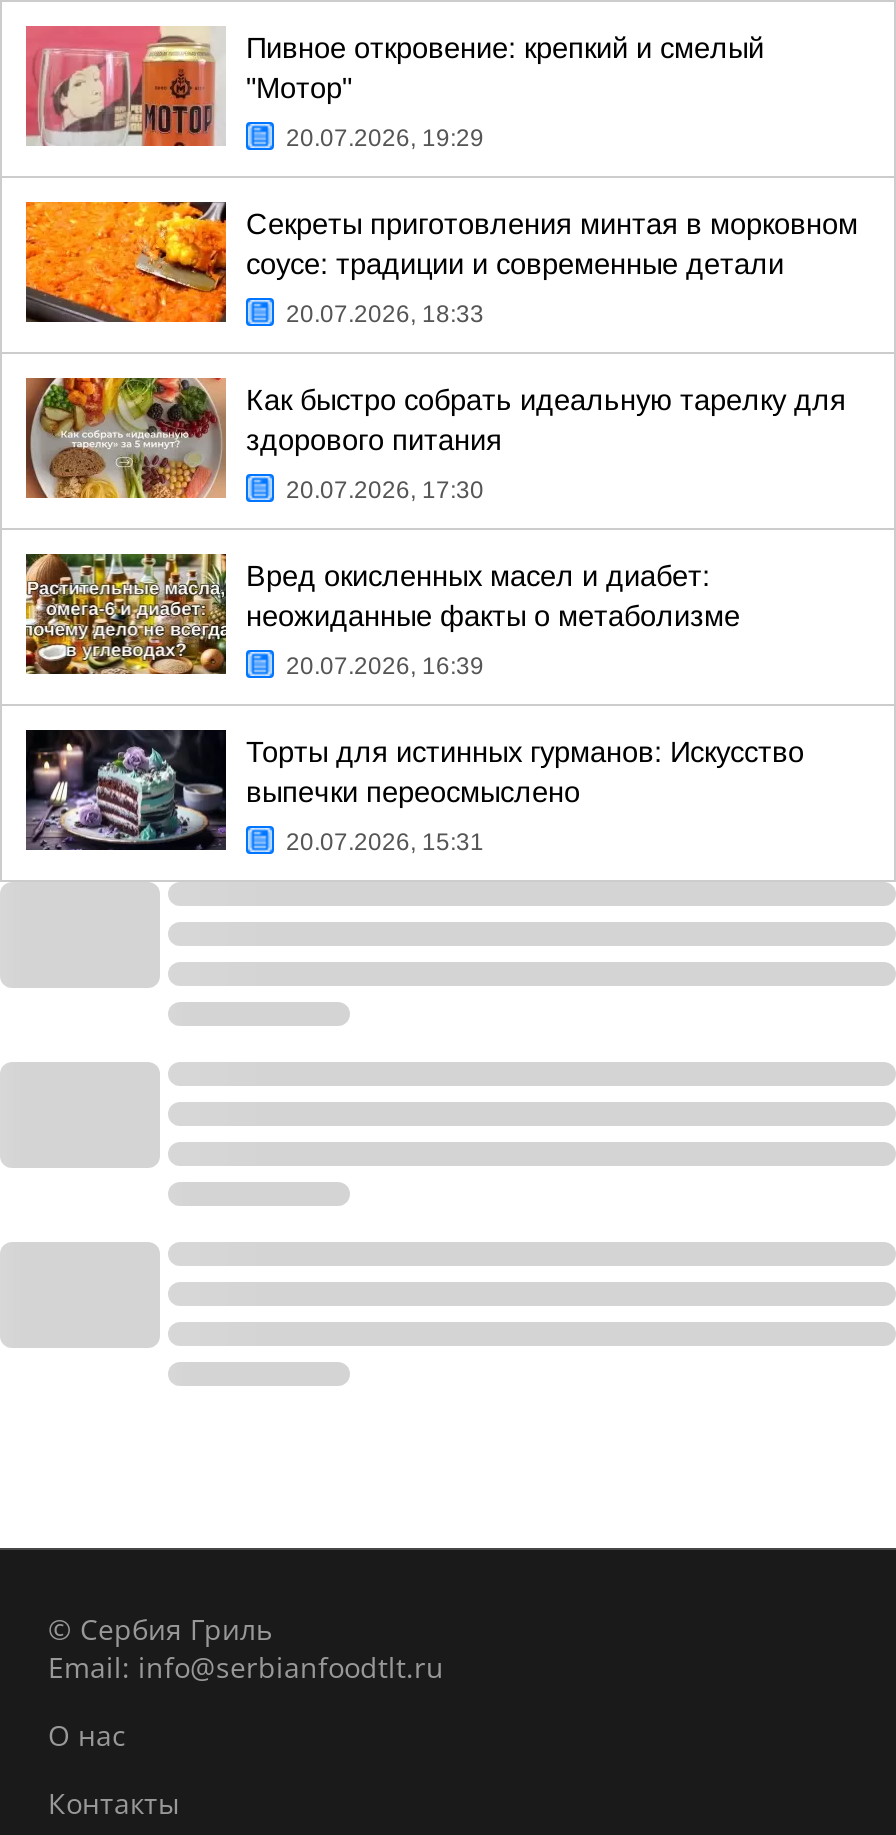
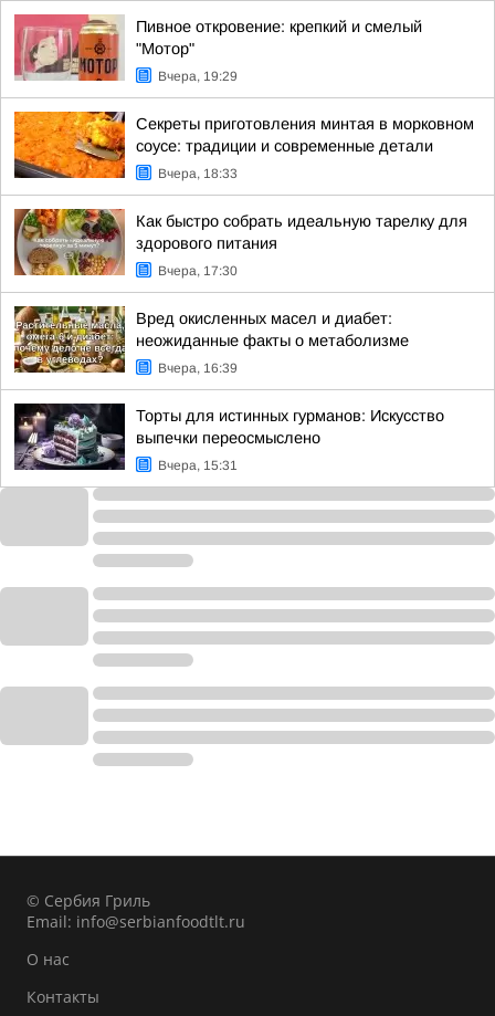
[286,124,484,152] 20.07.2026, 19:29 -> [158,69,238,84] Вчера, 19:29
[286,300,484,328] 20.07.2026, 18:33 -> [158,166,238,181] Вчера, 18:33
[286,476,484,504] 20.07.2026, 17:30 -> [158,263,238,279] Вчера, 17:30
[286,652,484,680] 20.07.2026, 16:39 -> [158,360,238,376] Вчера, 16:39
[286,828,484,856] 20.07.2026, 15:31 -> [158,458,238,473] Вчера, 15:31

